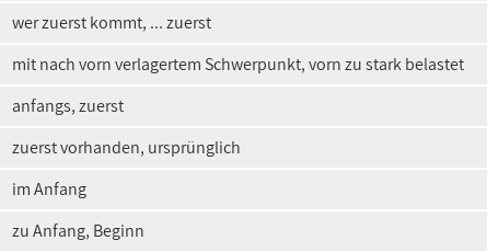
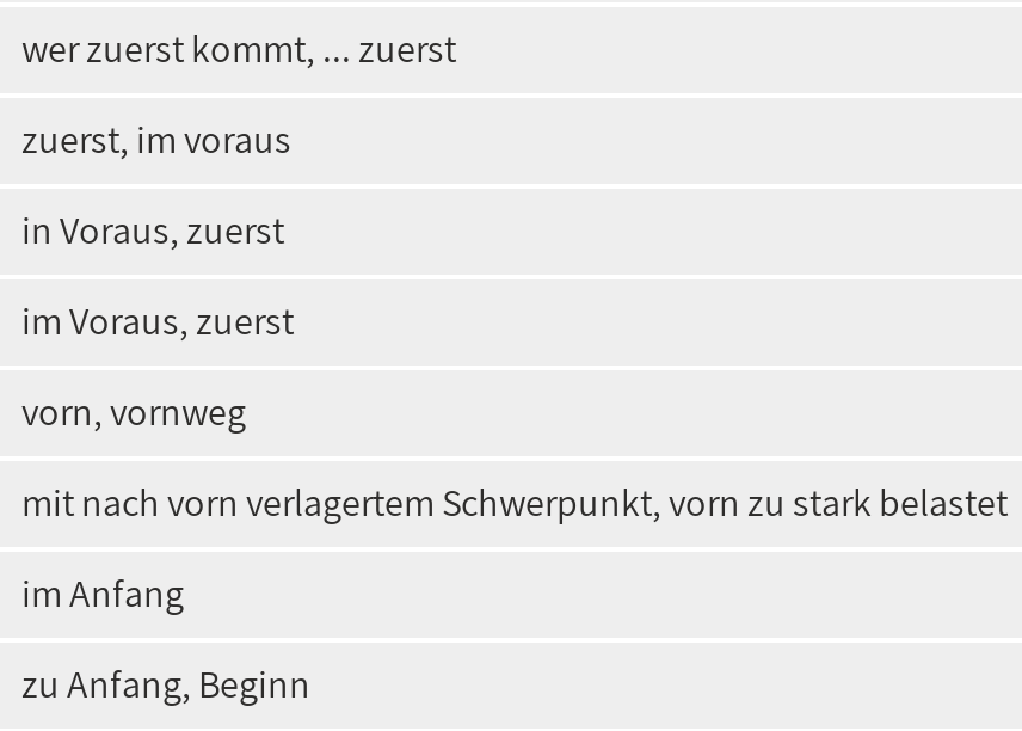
none -> [21,115,294,437] zuerst, im voraus | in Voraus, zuerst | im Voraus, zuerst | vorn, vornweg
moved [12,53,464,76] -> [21,478,1008,528]: mit nach vorn verlagertem Schwerpunkt, vorn zu stark belastet
[12,94,241,159] anfangs, zuerst | zuerst vorhanden, ursprünglich -> none

